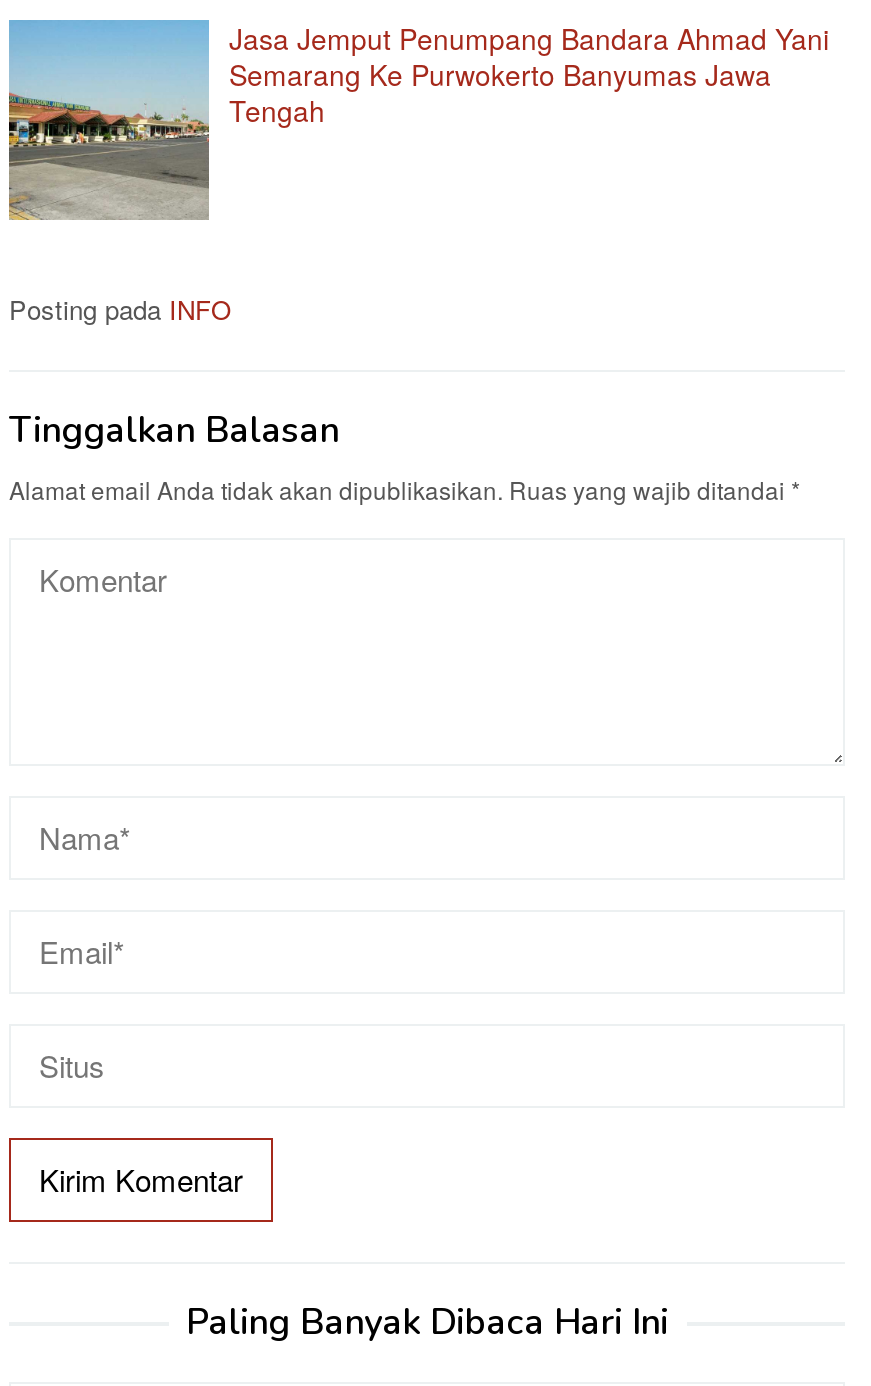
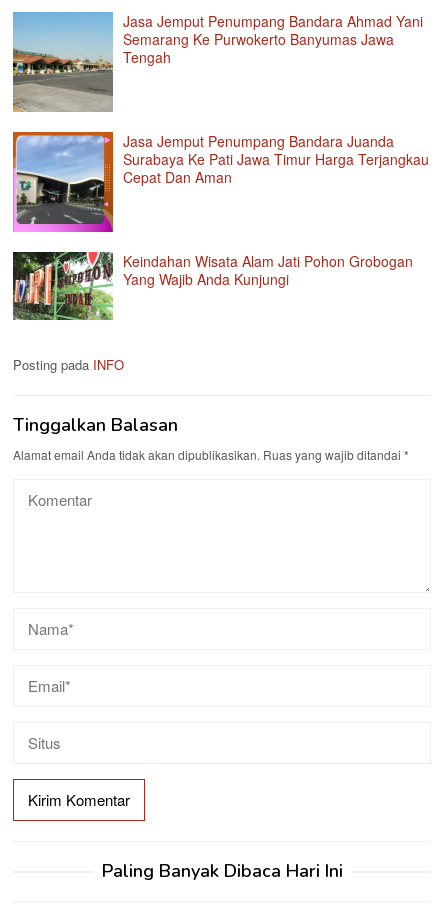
none -> [12,131,429,233] [image] | Jasa Jemput Penumpang Bandara Juanda | Surabaya Ke Pati Jawa Timur Harga Terjangkau | Cepat Dan Aman
none -> [12,251,413,321] [image] | Keindahan Wisata Alam Jati Pohon Grobogan | Yang Wajib Anda Kunjungi

